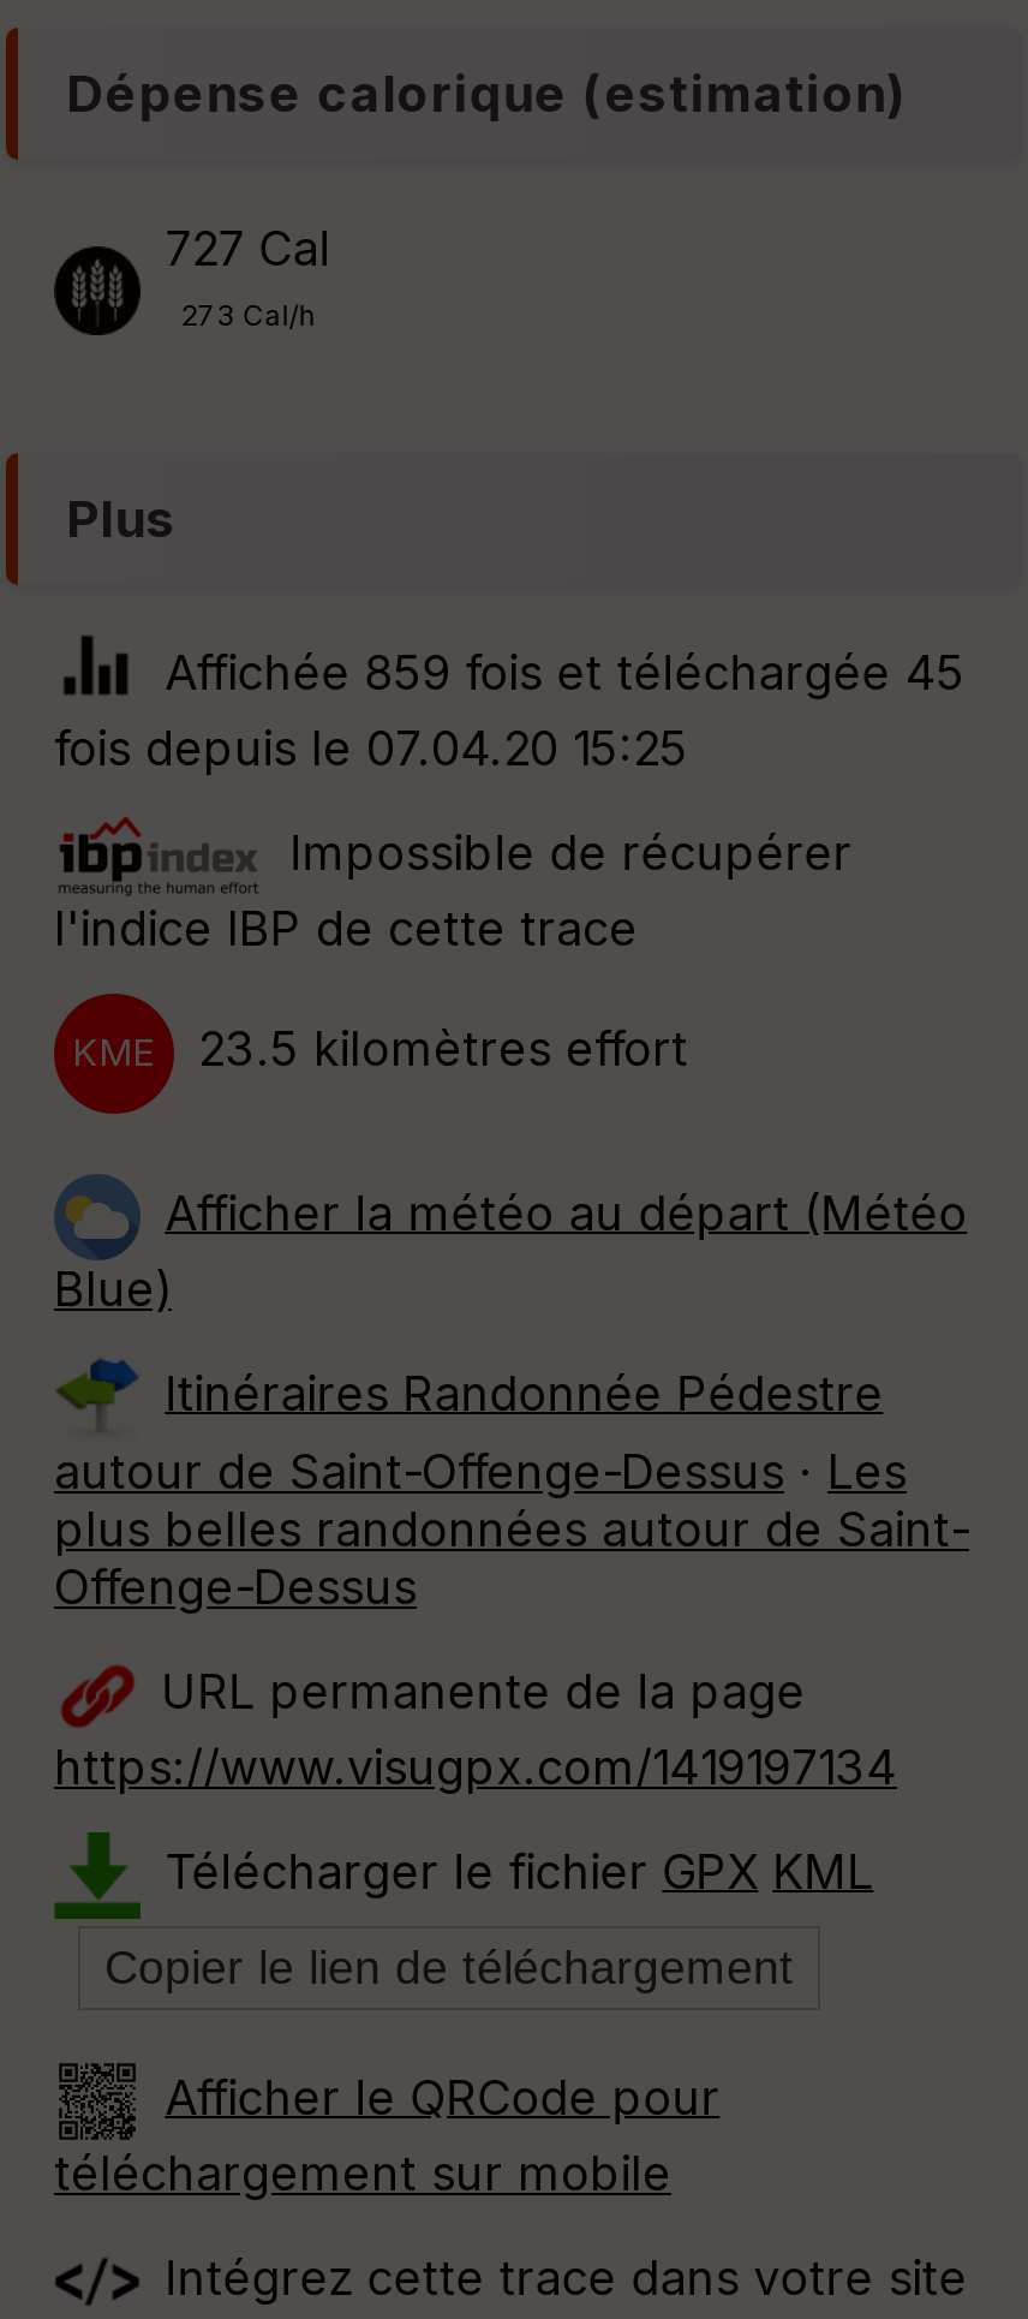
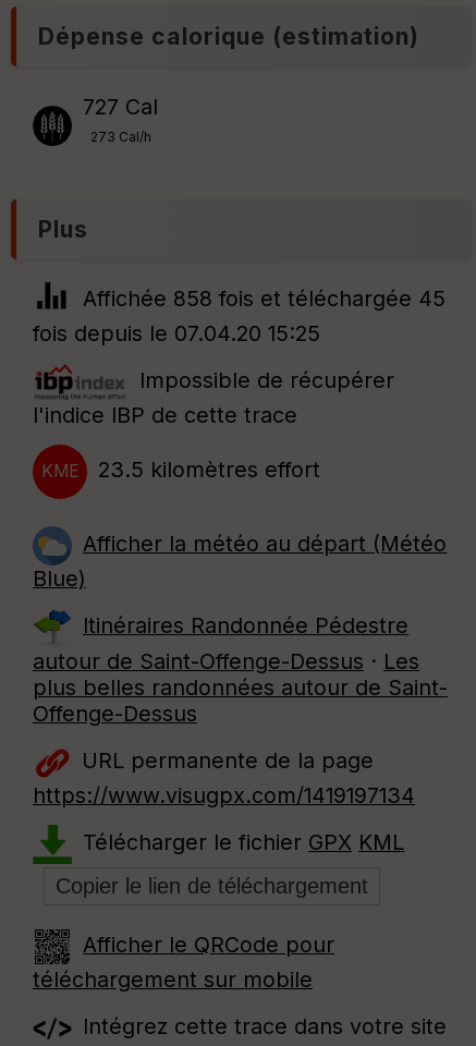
[165,644,965,701] Affichée 859 fois et téléchargée 45 -> [83,286,446,312] Affichée 858 fois et téléchargée 45

